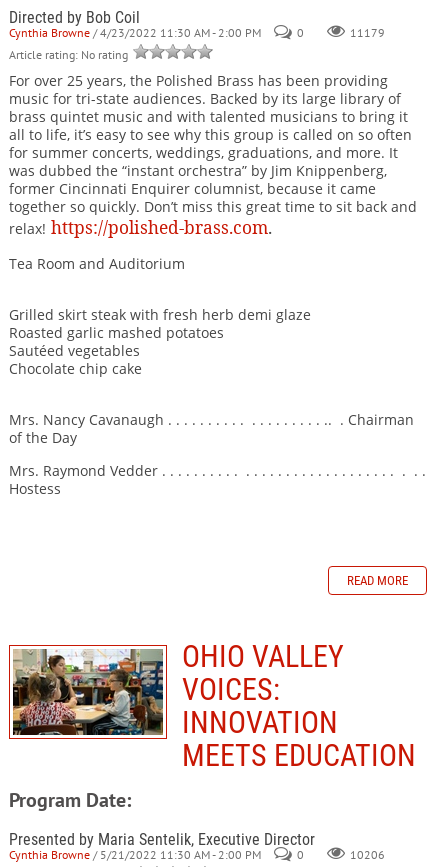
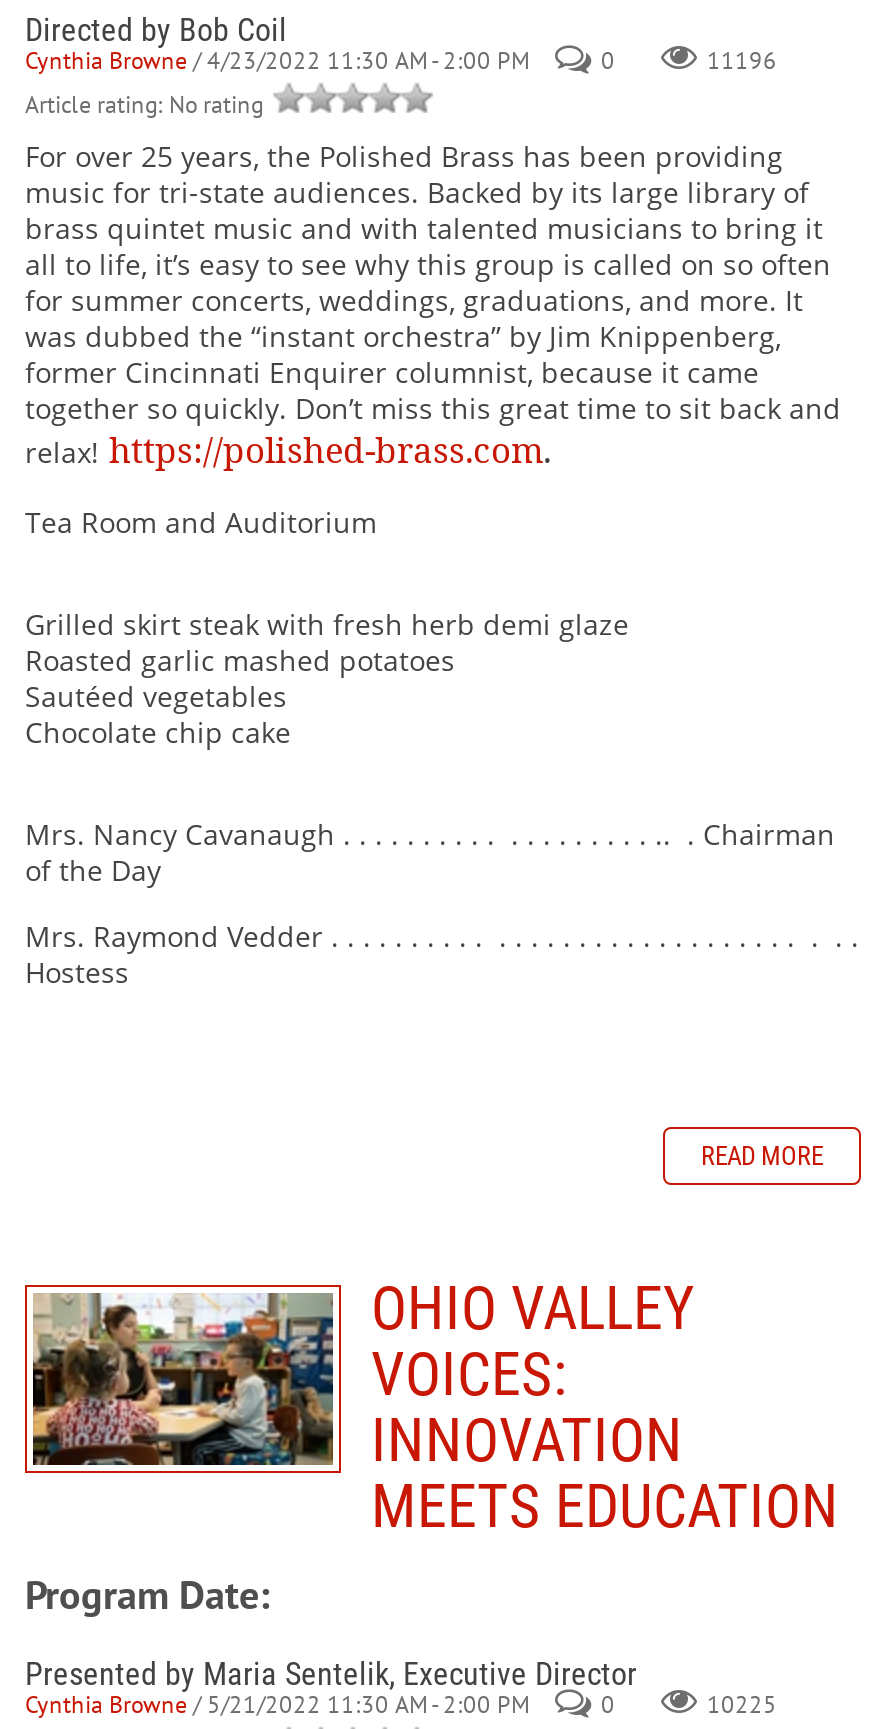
[350,25,385,40] 11179 -> [707,46,777,76] 11196
[350,847,385,862] 10206 -> [707,1690,777,1720] 10225

